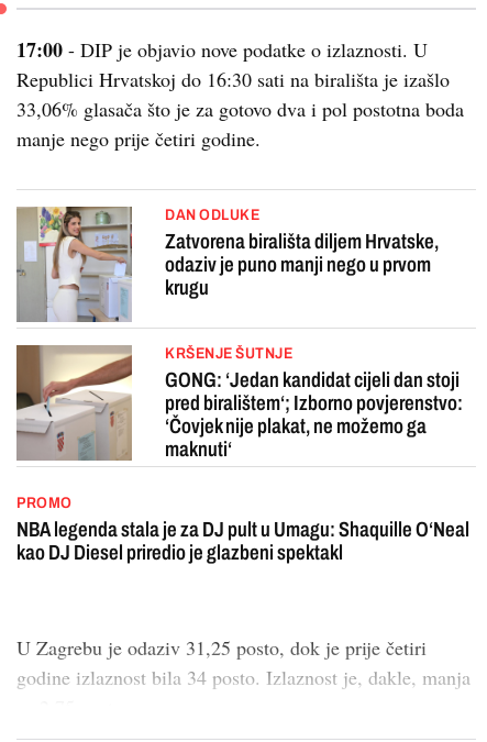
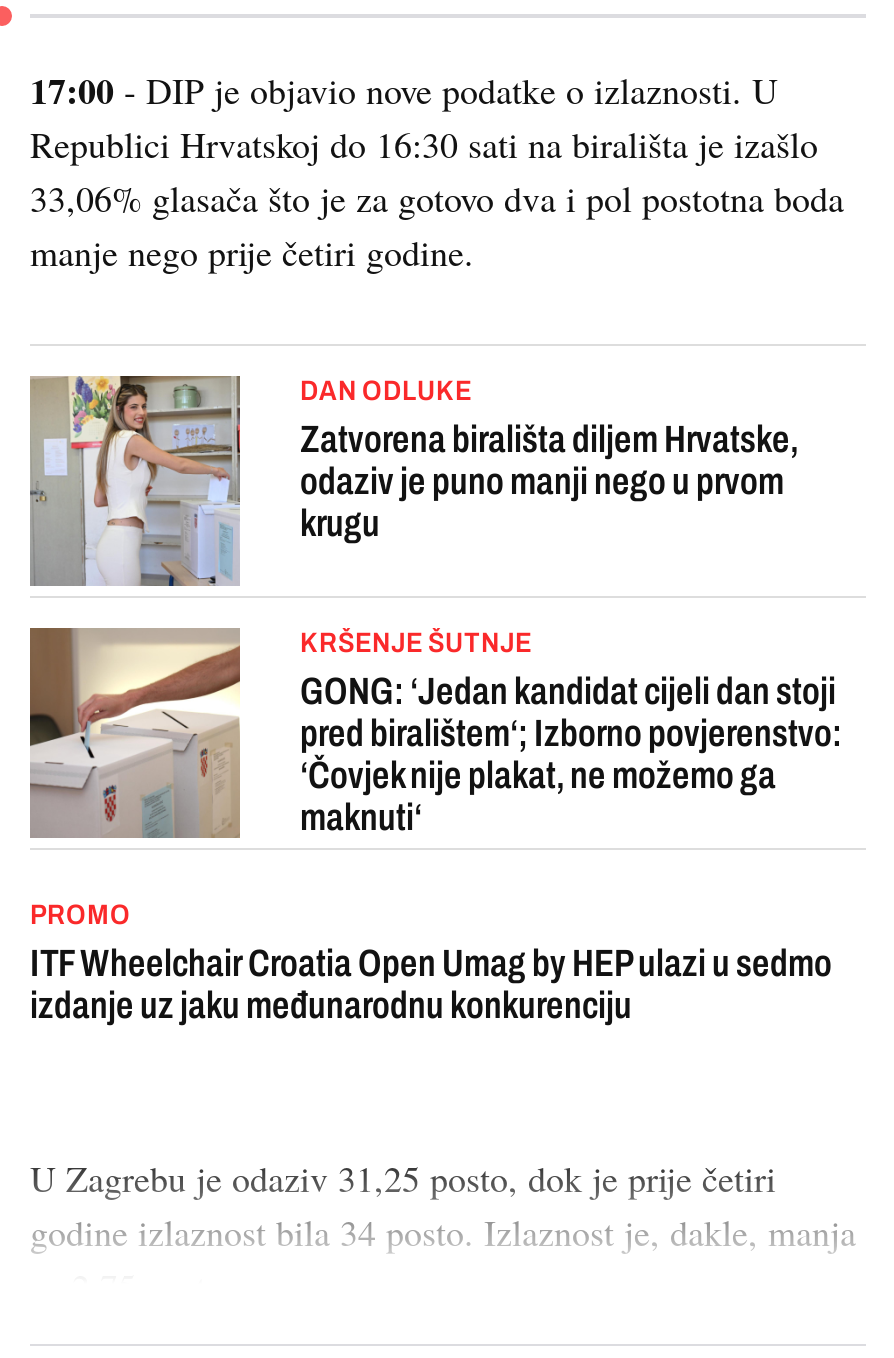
[16,517,469,564] NBA legenda stala je za DJ pult u Umagu: Shaquille O‘Neal | kao DJ Diesel priredio je glazbeni spektakl -> [30,941,832,1025] ITF Wheelchair Croatia Open Umag by HEP ulazi u sedmo | izdanje uz jaku međunarodnu konkurenciju

